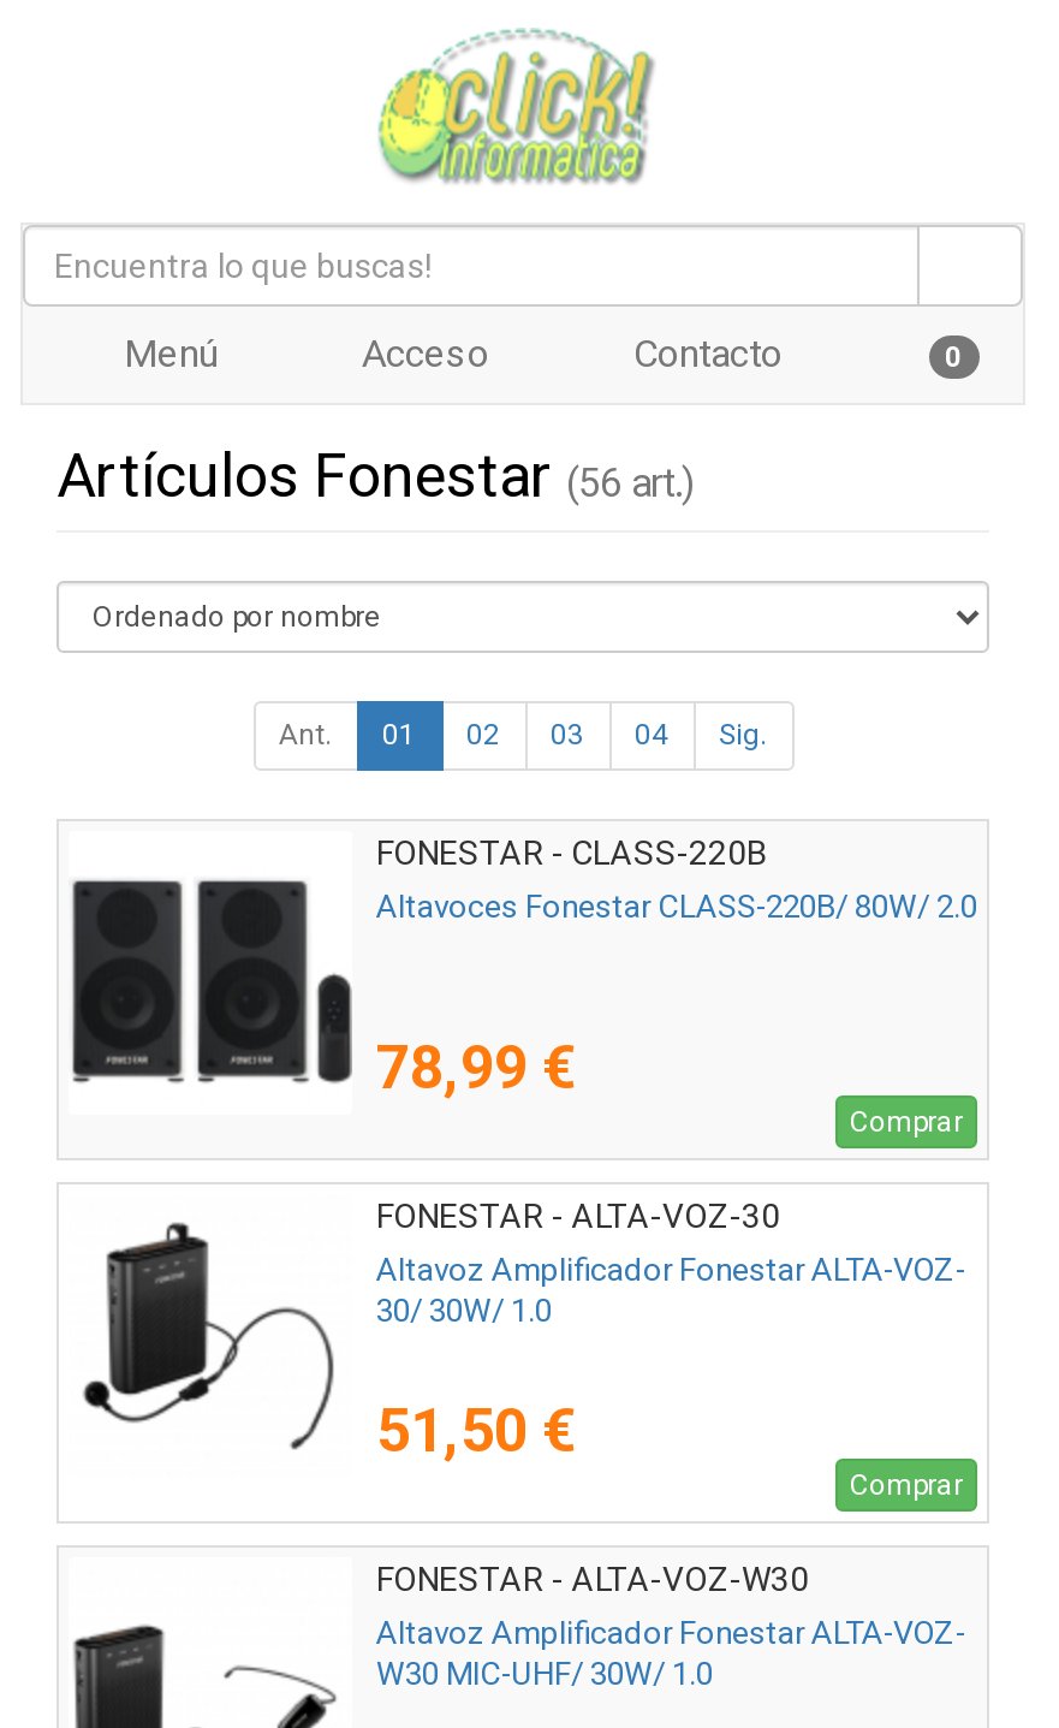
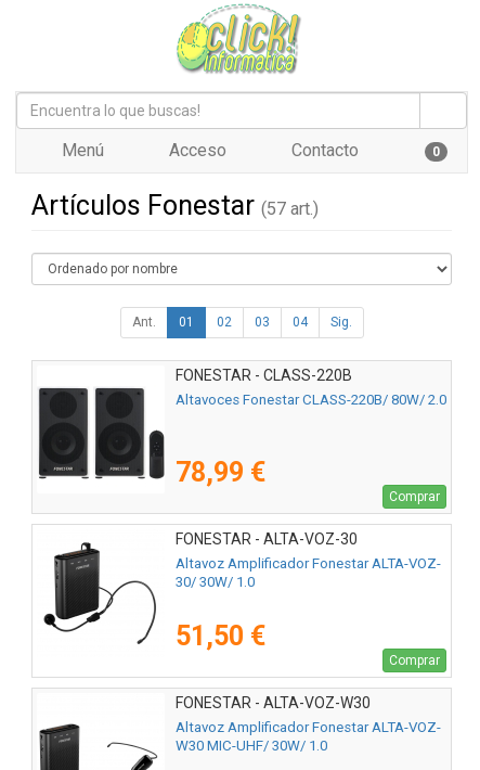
[56,441,694,511] Artículos Fonestar (56 art.) -> [31,190,319,221] Artículos Fonestar (57 art.)

